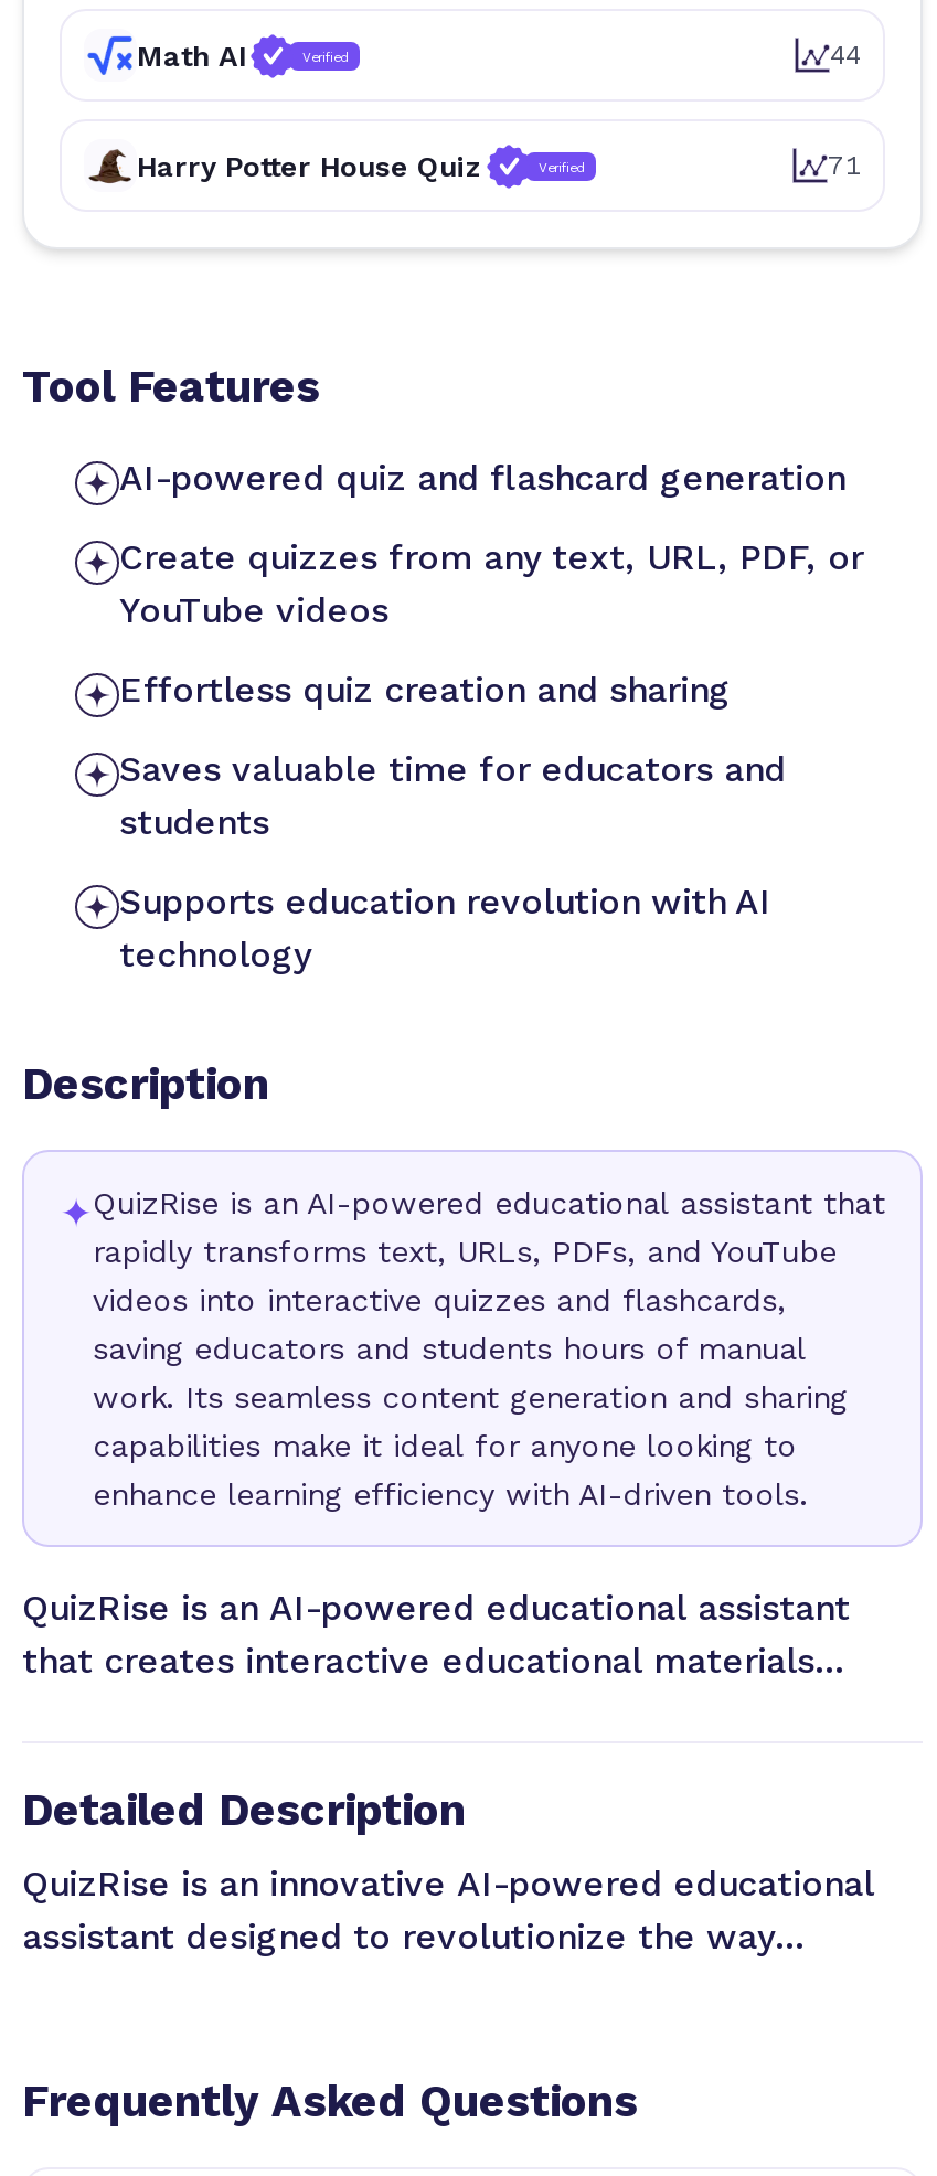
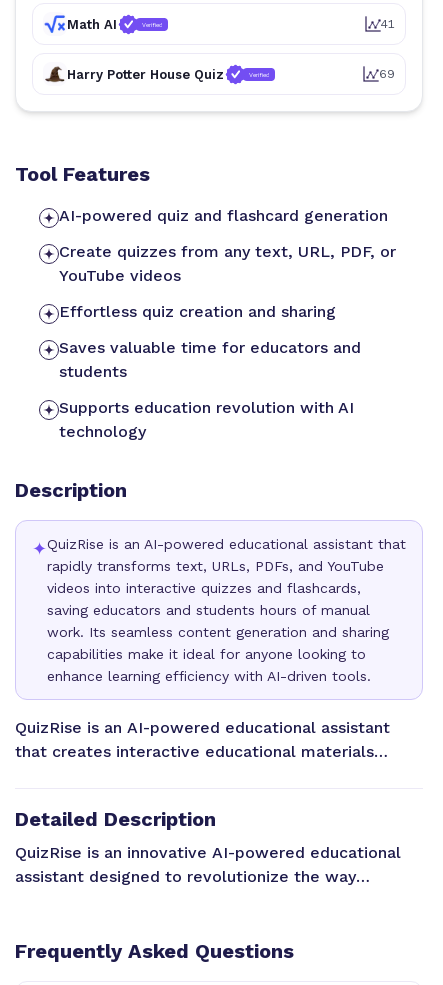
[830,40,861,71] 44 -> [381,17,395,31] 41
[828,150,861,181] 71 -> [379,67,395,81] 69

